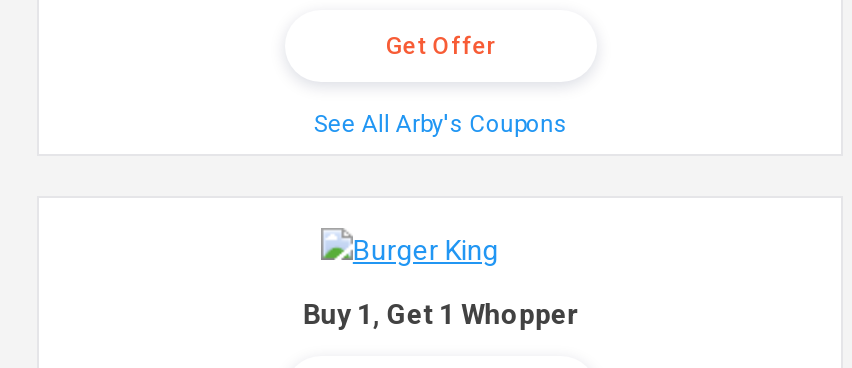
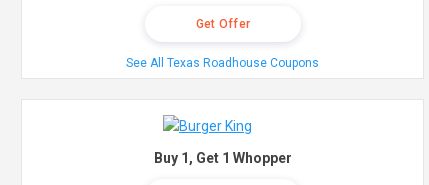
[314,110,568,138] See All Arby's Coupons -> [126,56,319,70] See All Texas Roadhouse Coupons

